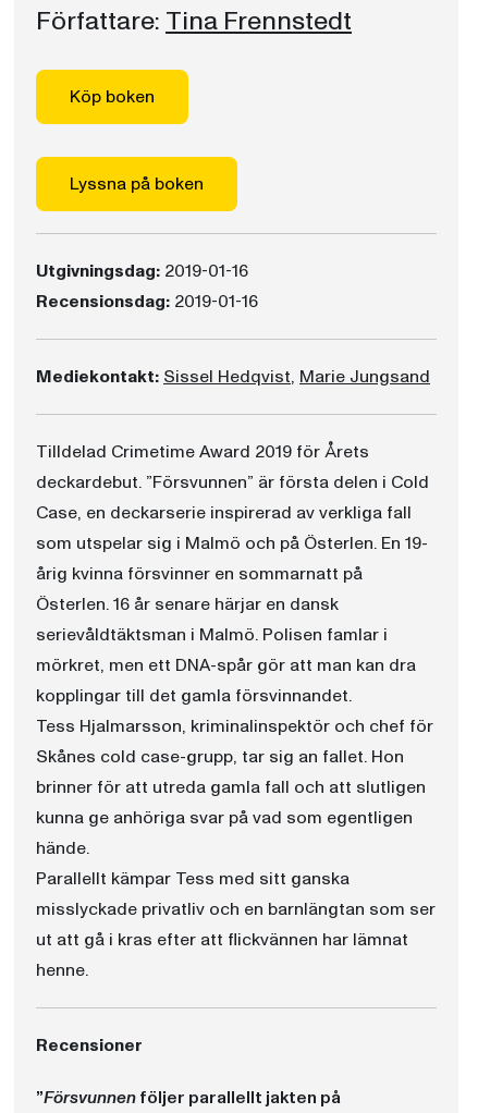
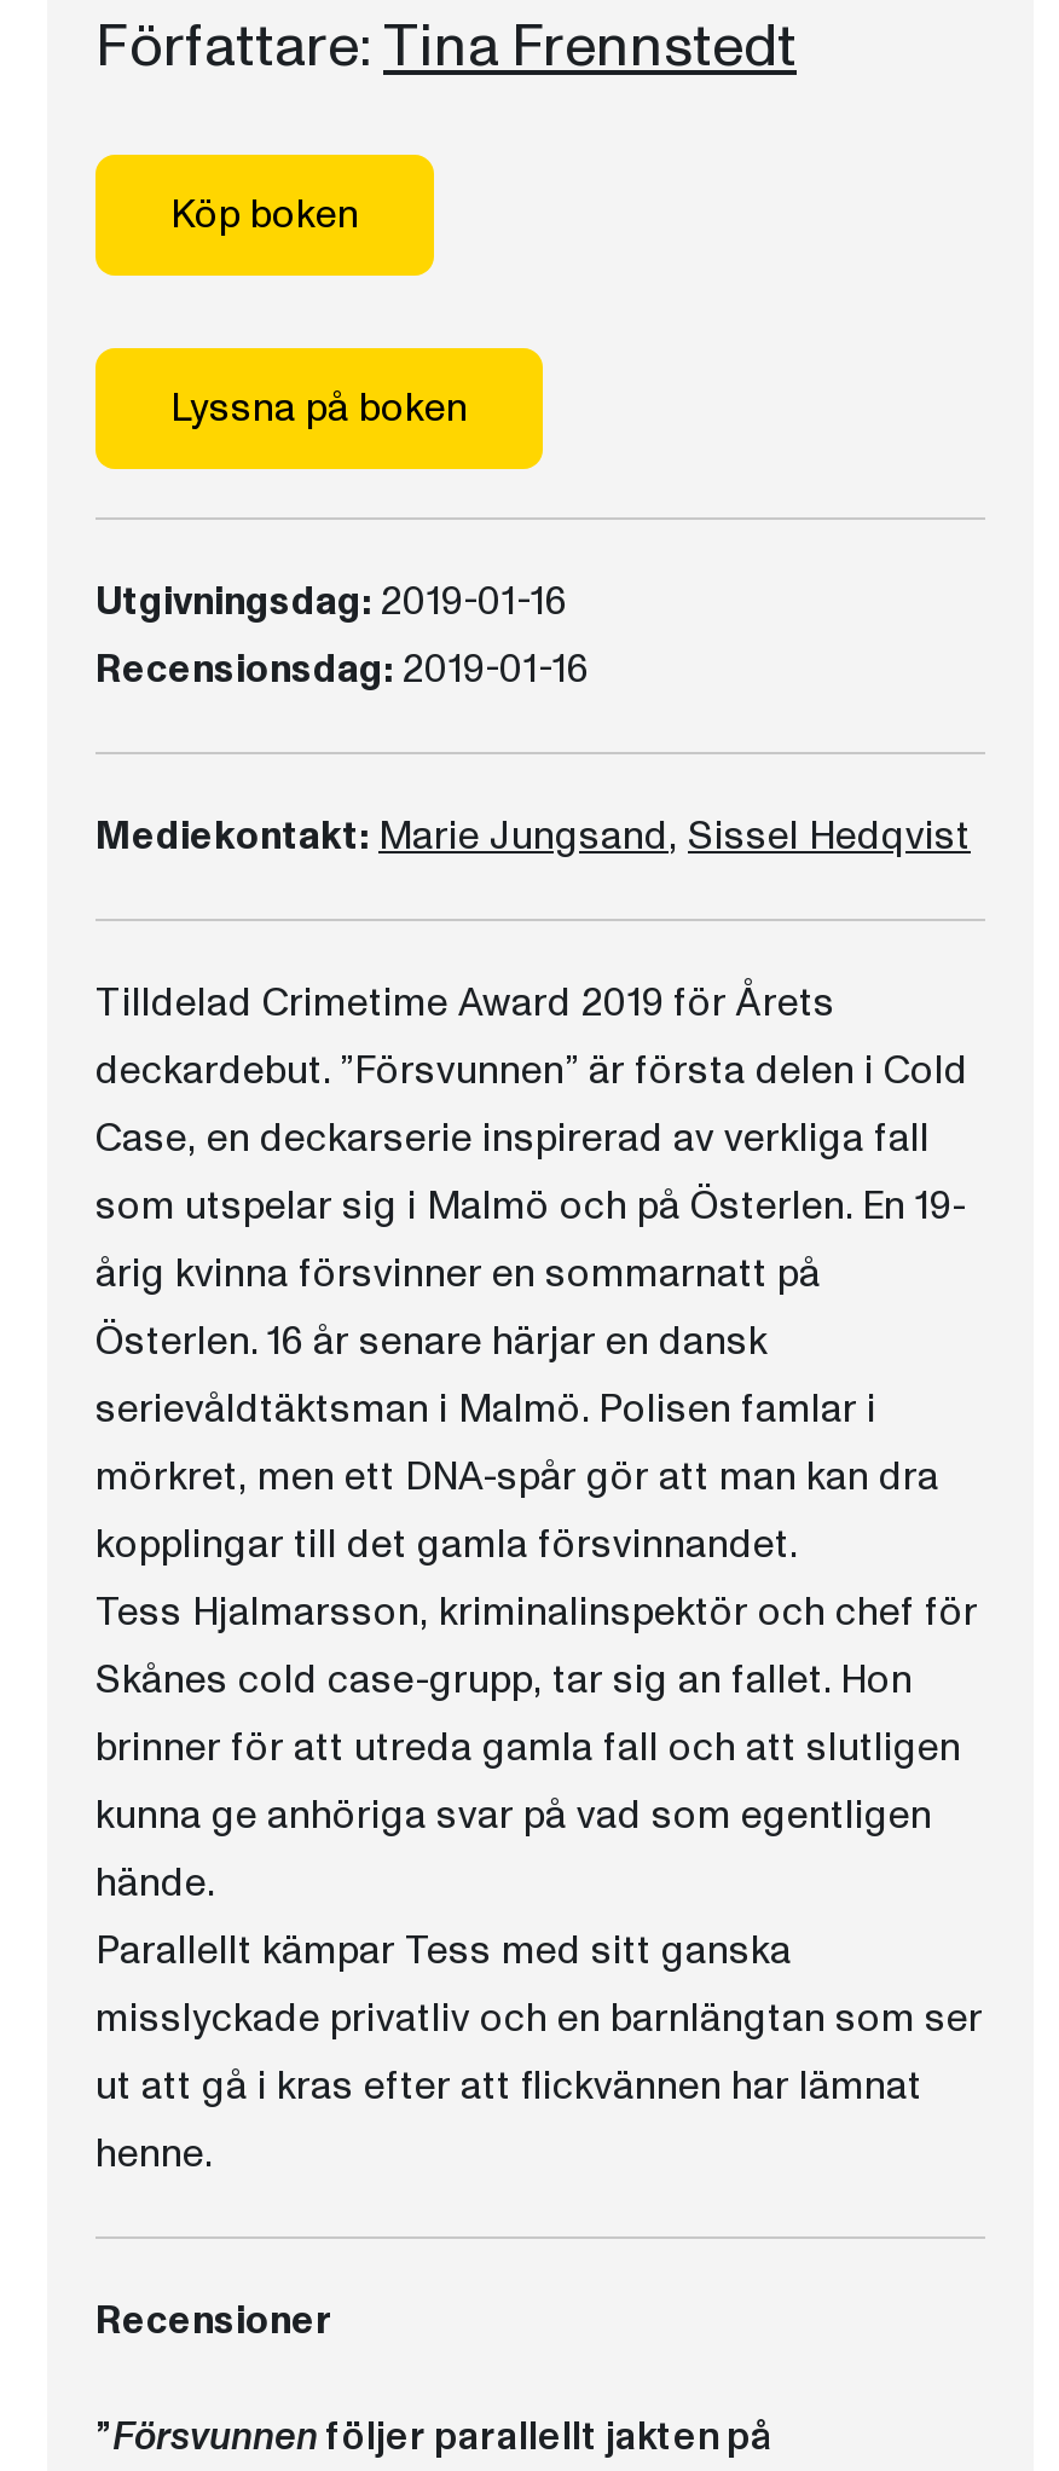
[36,365,430,389] Mediekontakt: Sissel Hedqvist, Marie Jungsand -> [96,810,971,863] Mediekontakt: Marie Jungsand, Sissel Hedqvist

